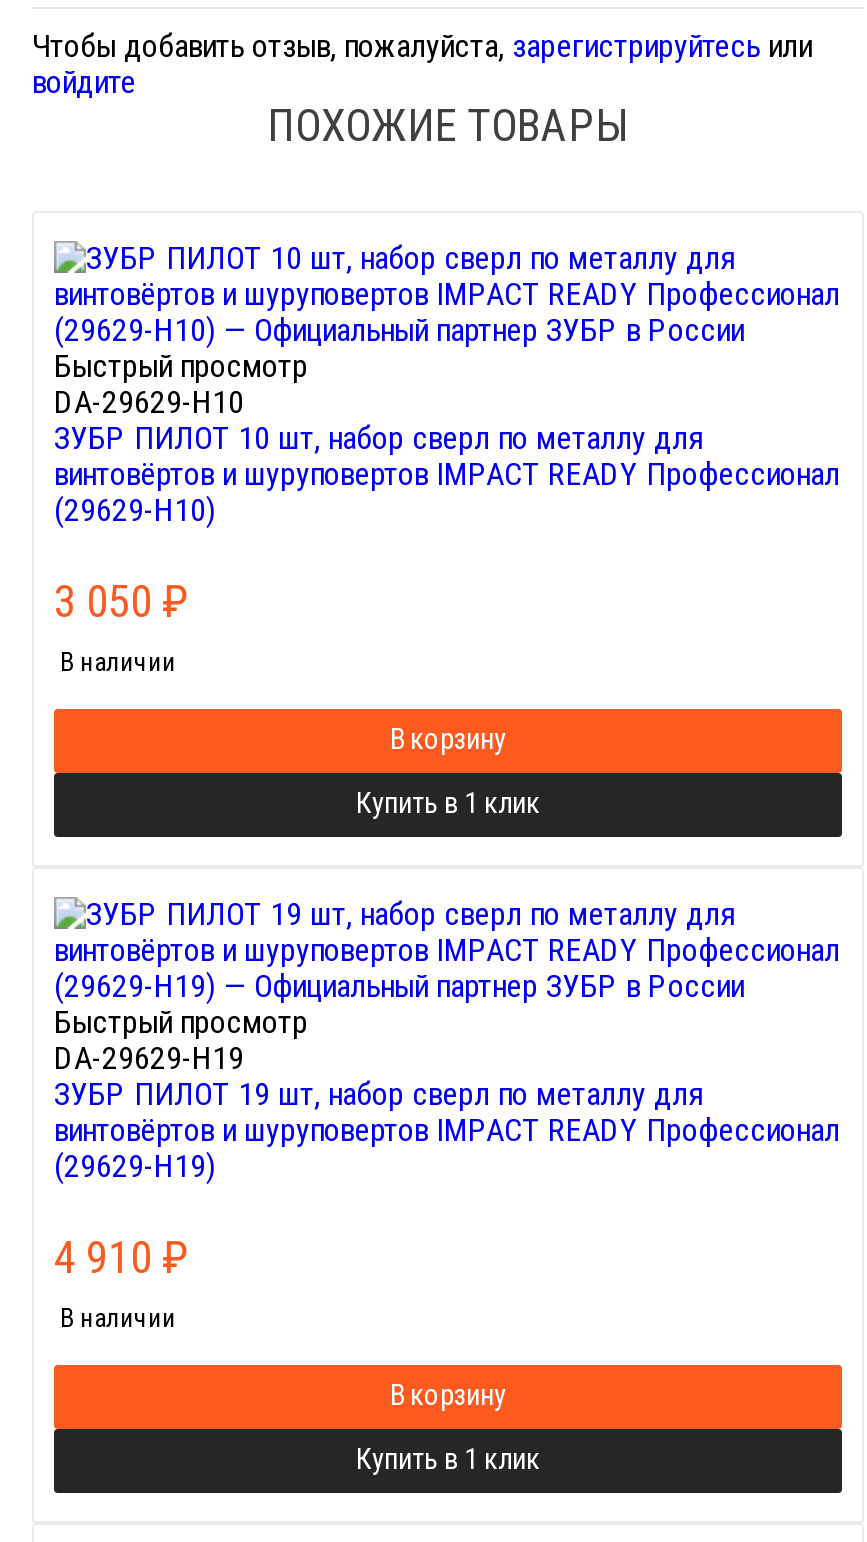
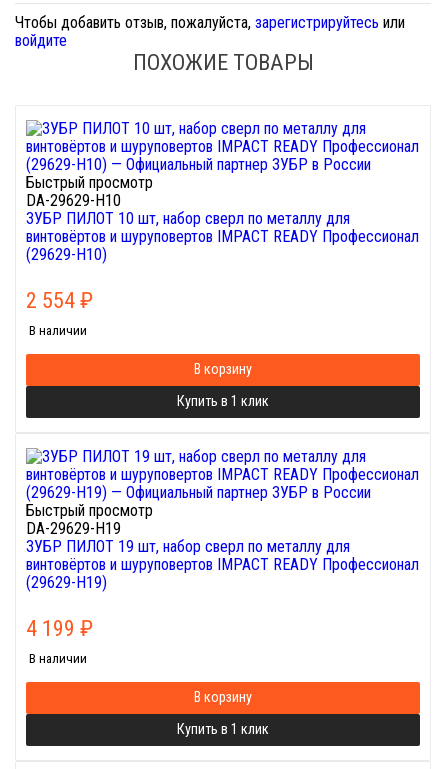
[54,575,188,627] 3 050 ₽ -> [26,287,93,313] 2 554 ₽
[54,1231,188,1283] 4 910 ₽ -> [26,615,93,641] 4 199 ₽

